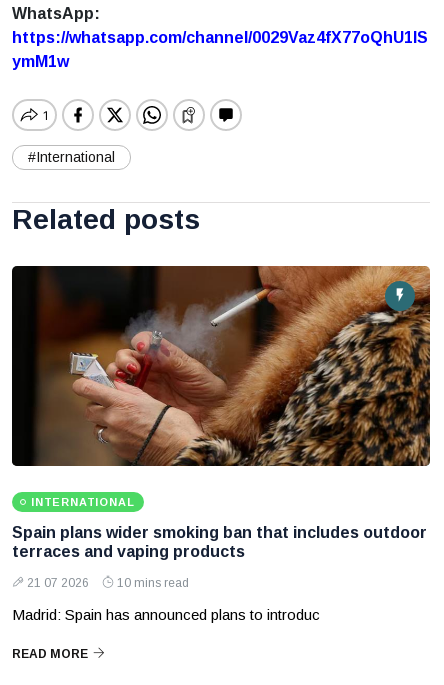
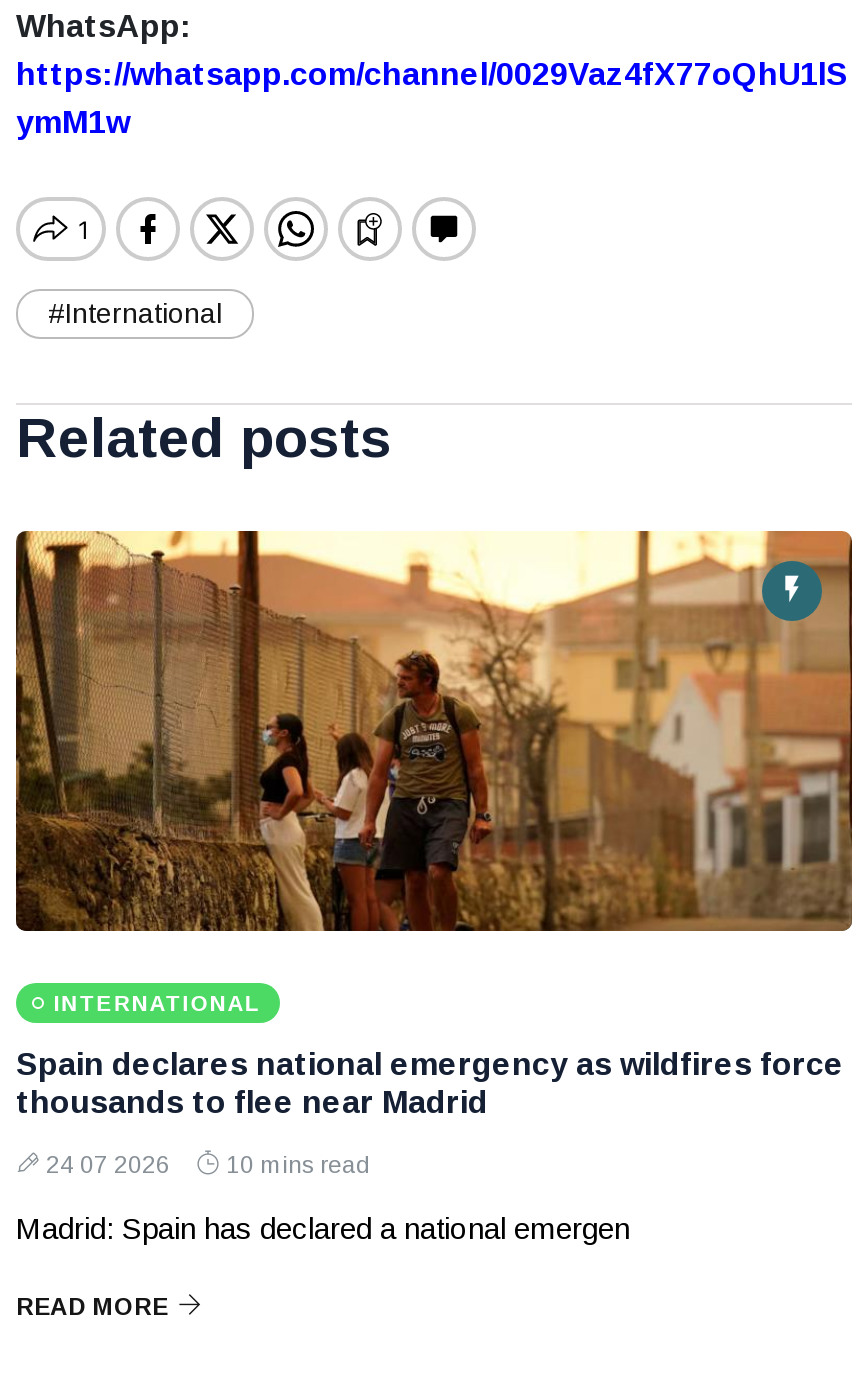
[11,265,431,467] [image] -> [14,529,854,933] [image]
[12,524,427,560] Spain plans wider smoking ban that includes outdoor | terraces and vaping products -> [16,1048,844,1120] Spain declares national emergency as wildfires force | thousands to flee near Madrid
[27,576,189,590] 21 07 2026 10 mins read -> [46,1152,370,1180] 24 07 2026 10 mins read
[12,606,320,623] Madrid: Spain has announced plans to introduc -> [16,1212,630,1246] Madrid: Spain has declared a national emergen

